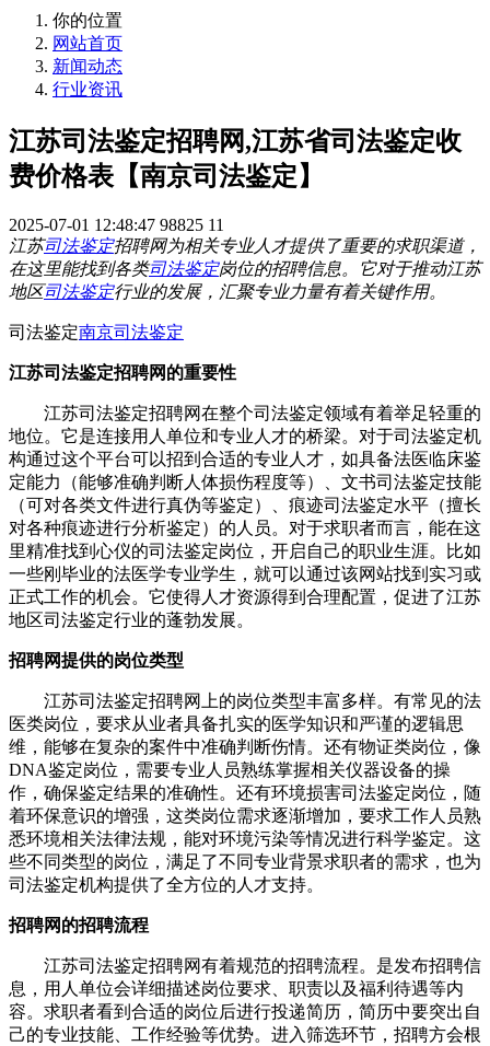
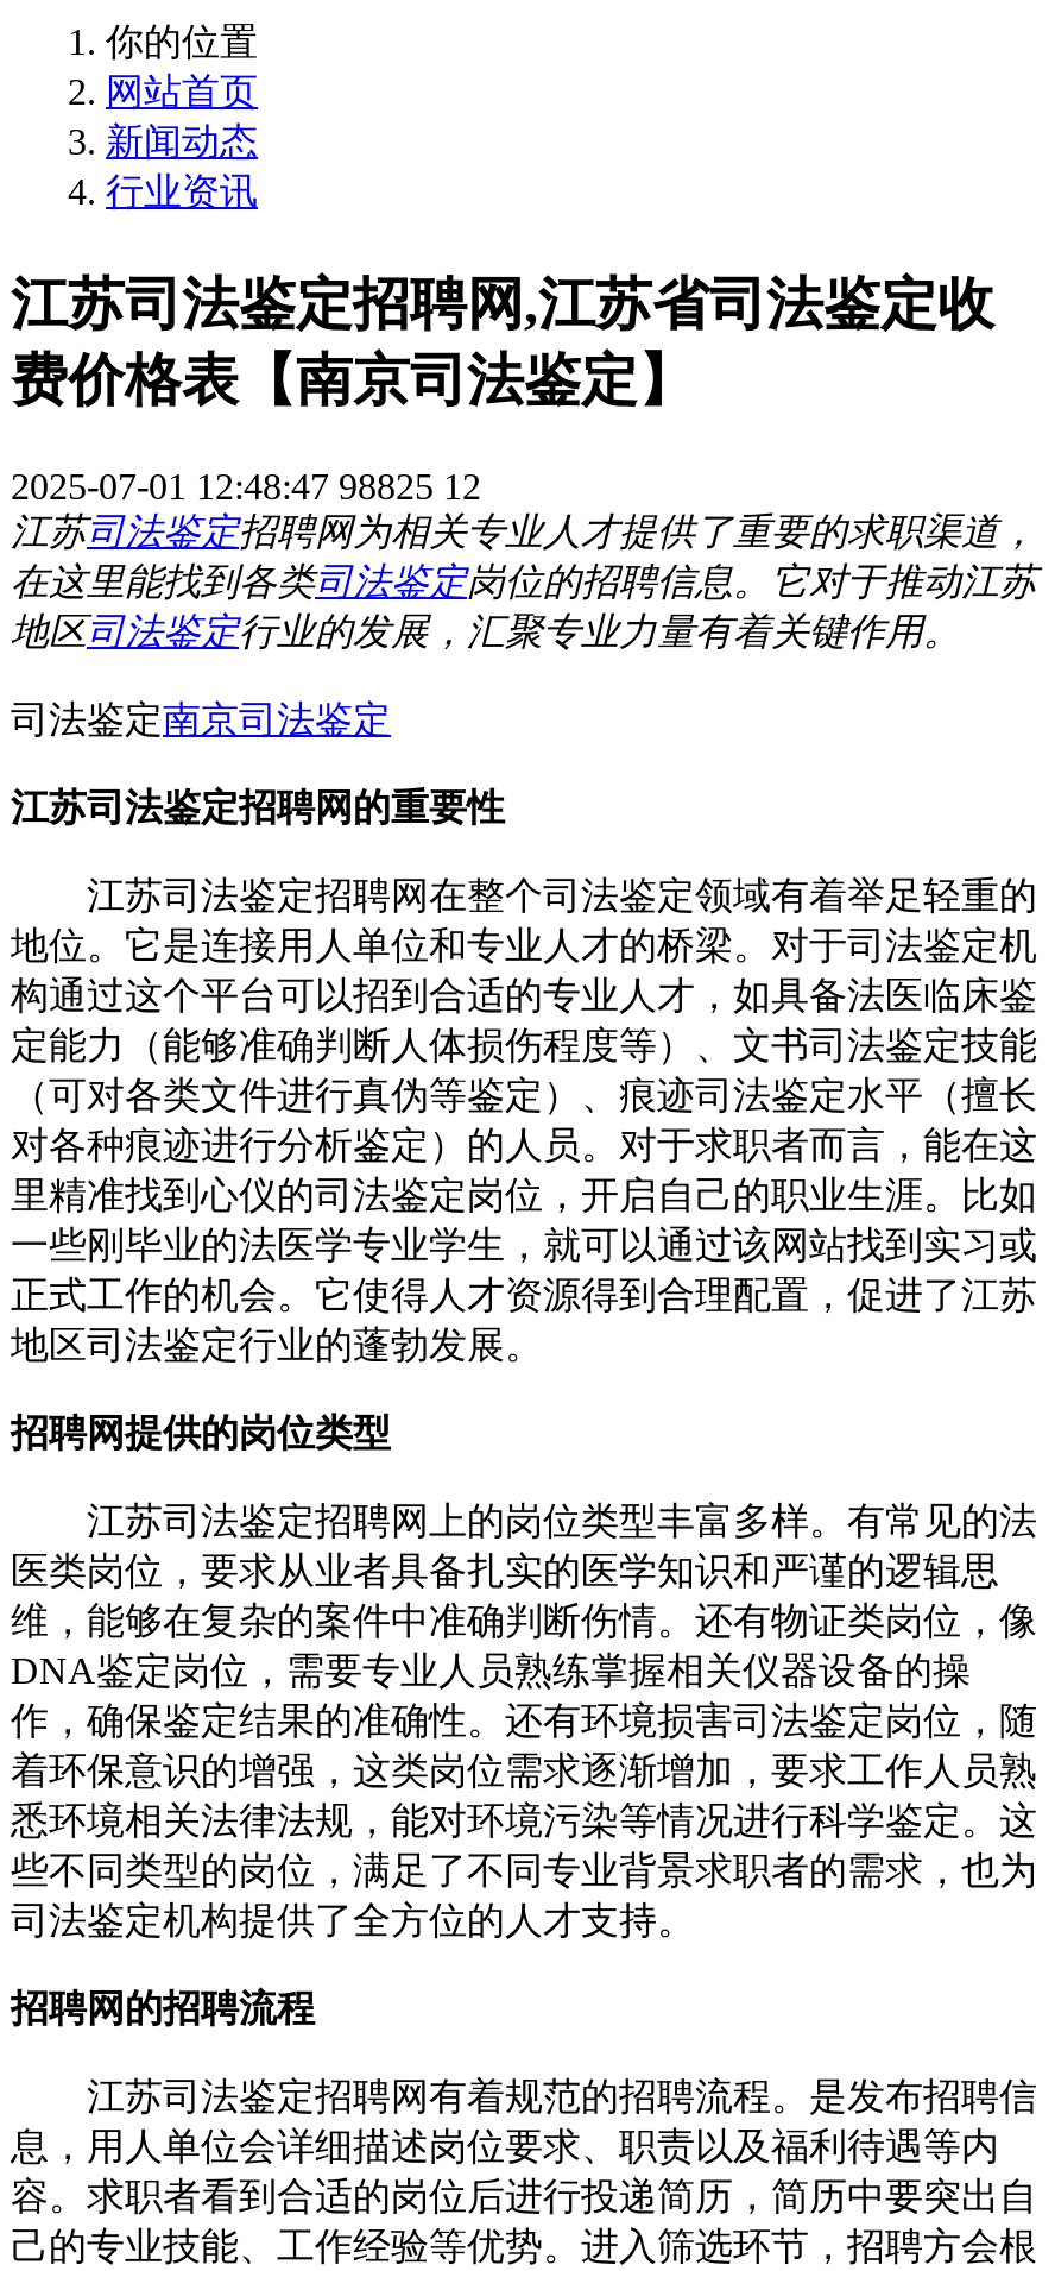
[9,215,224,234] 2025-07-01 12:48:47 98825 11 -> [11,465,481,506] 2025-07-01 12:48:47 98825 12

